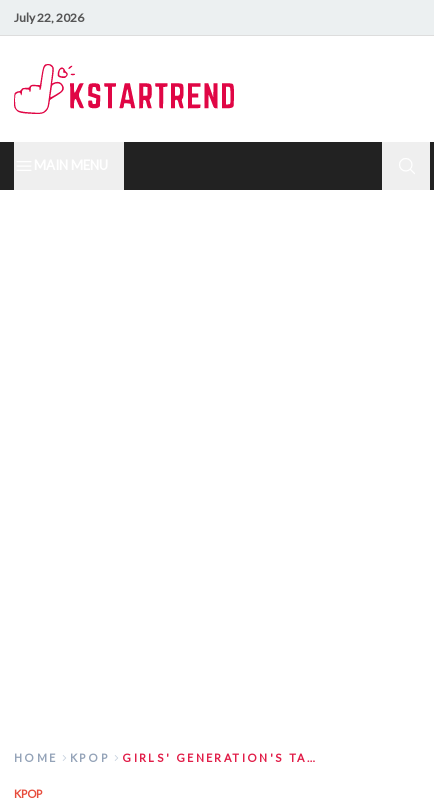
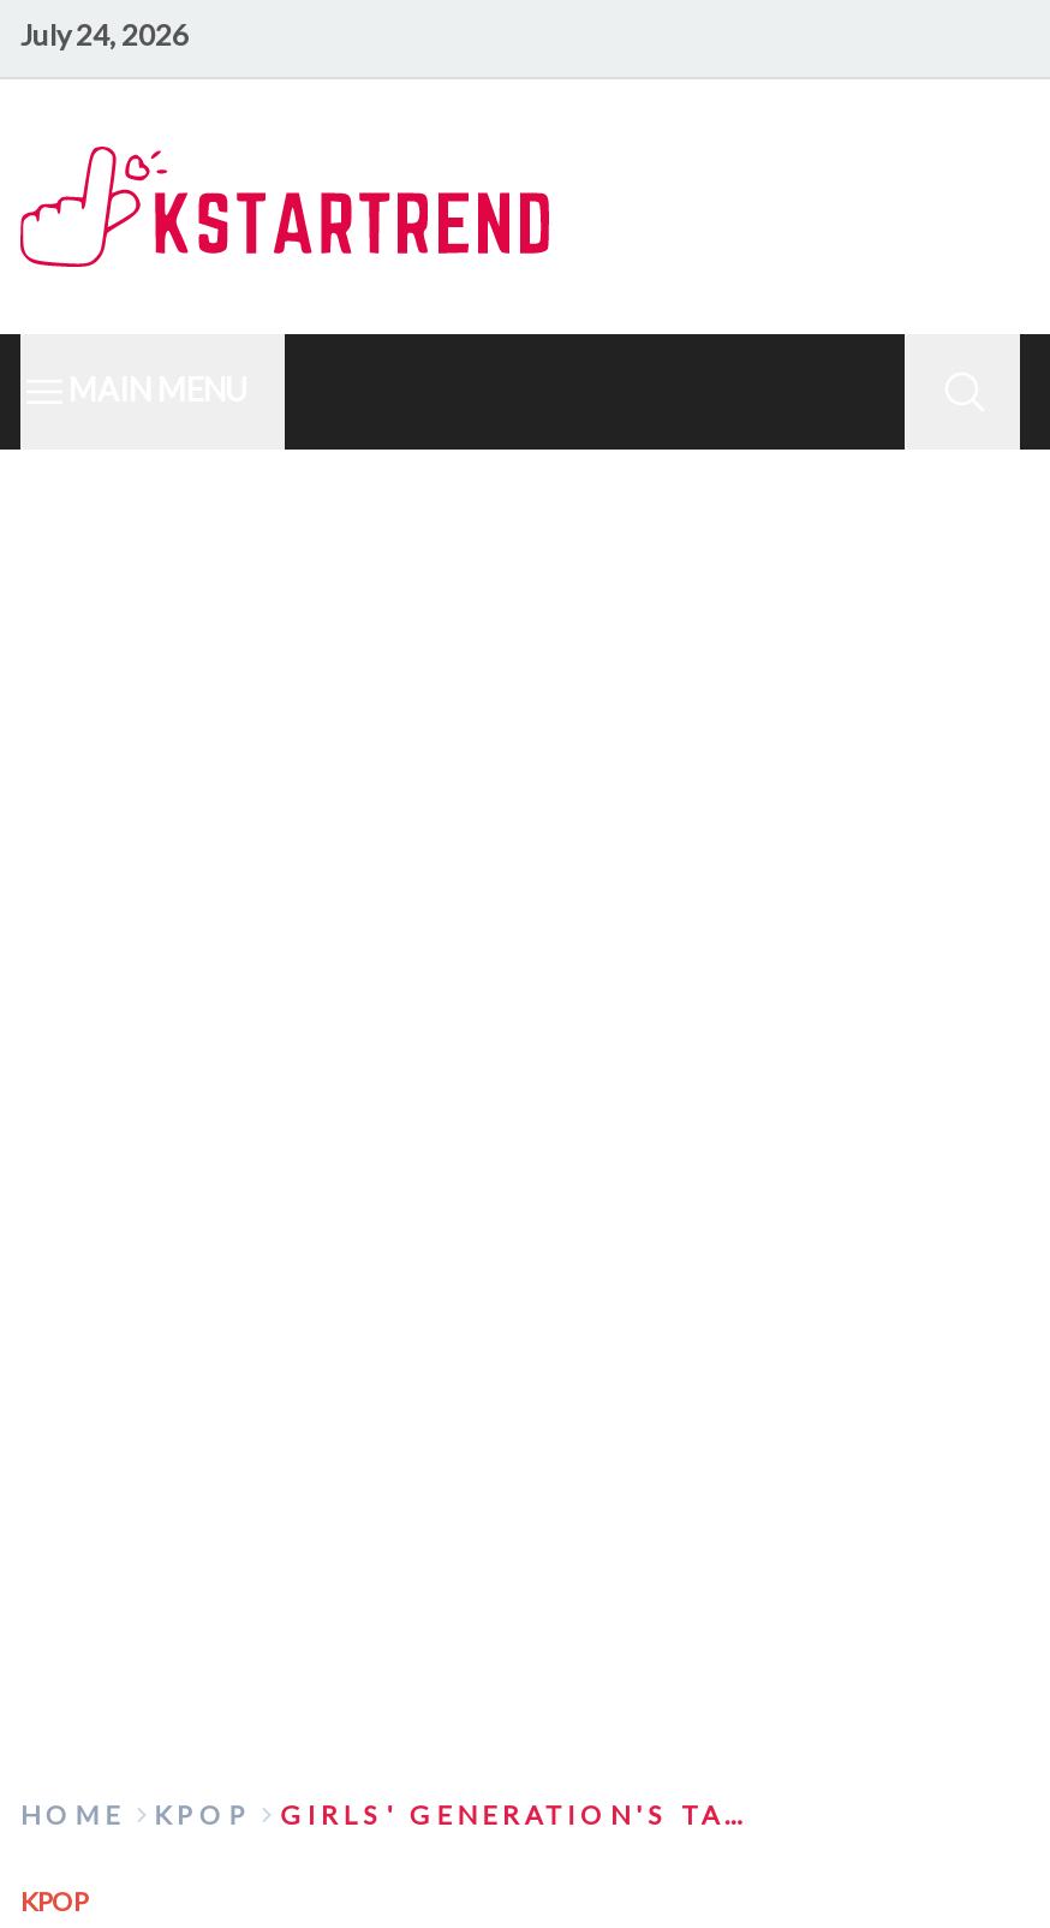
[14,9,84,24] July 22, 2026 -> [20,16,189,52] July 24, 2026

